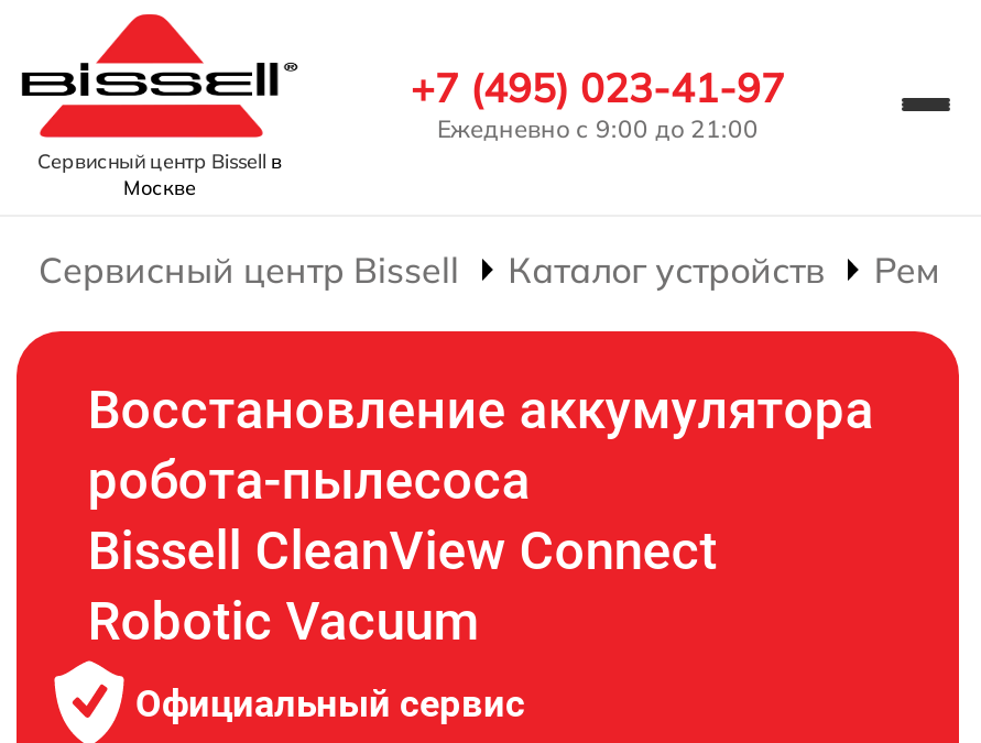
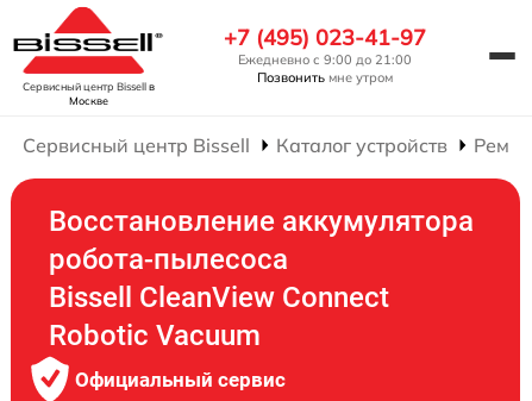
none -> [257,69,393,86] Позвонить мне утром

